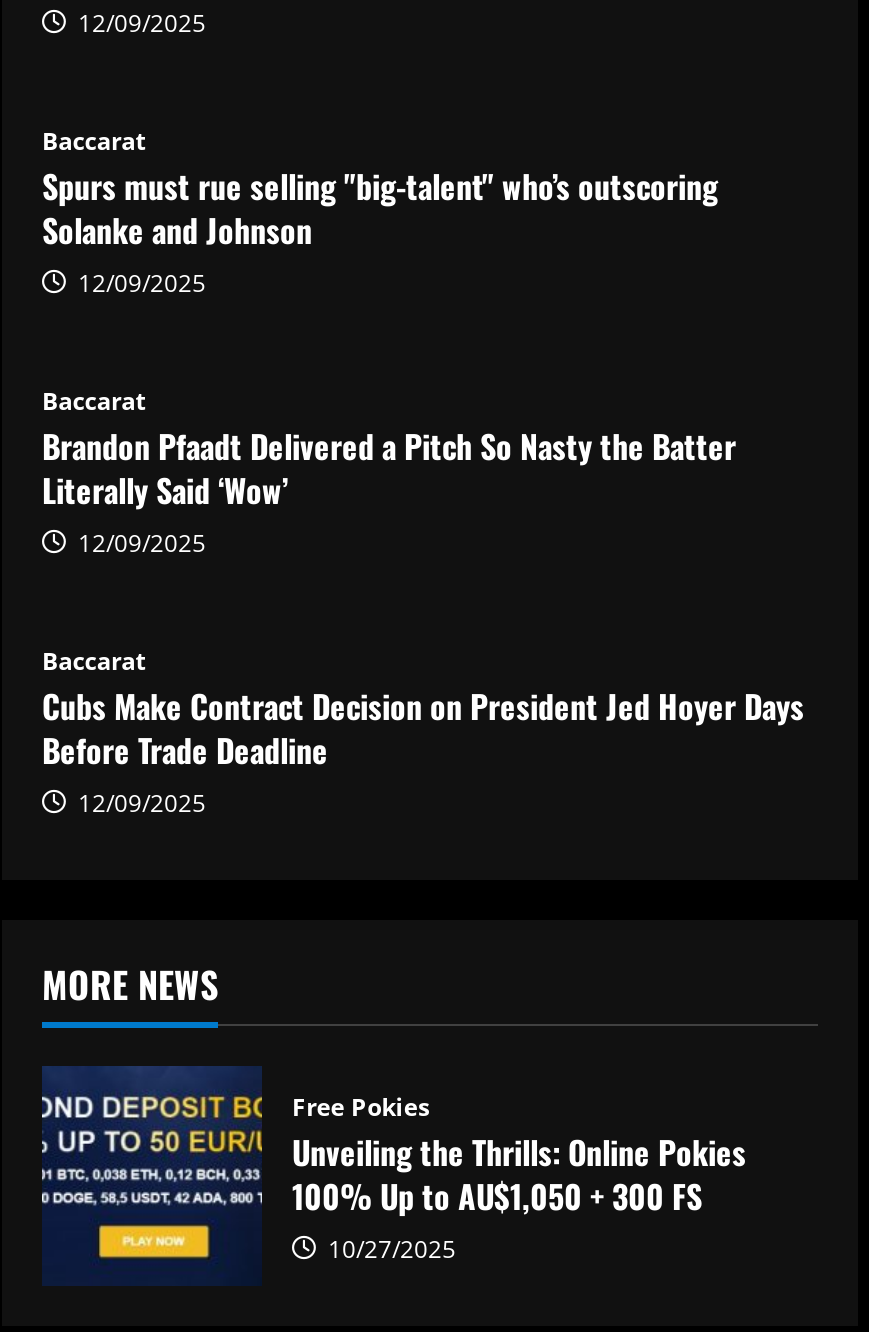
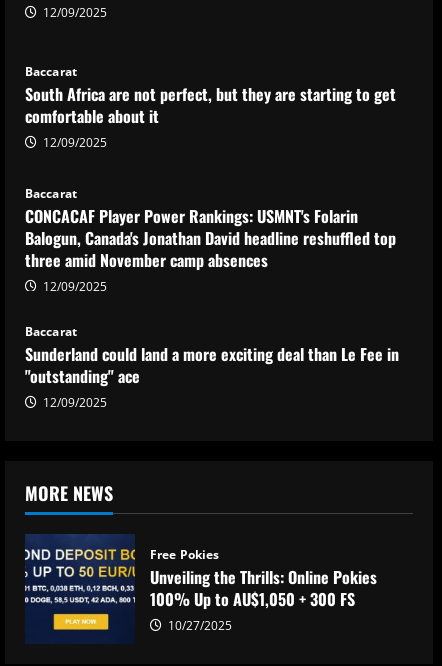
[42,163,718,255] Spurs must rue selling "big-talent" who’s outscoring | Solanke and Johnson -> [25,81,396,127] South Africa are not perfect, but they are starting to get | comfortable about it
[42,423,736,515] Brandon Pfaadt Delivered a Pitch So Nasty the Batter | Literally Said ‘Wow’ -> [25,203,396,271] CONCACAF Player Power Rankings: USMNT's Folarin | Balogun, Canada's Jonathan David headline reshuffled top | three amid November camp absences
[42,683,804,775] Cubs Make Contract Decision on President Jed Hoyer Days | Before Trade Deadline -> [25,341,399,387] Sunderland could land a more exciting deal than Le Fee in | "outstanding" ace

